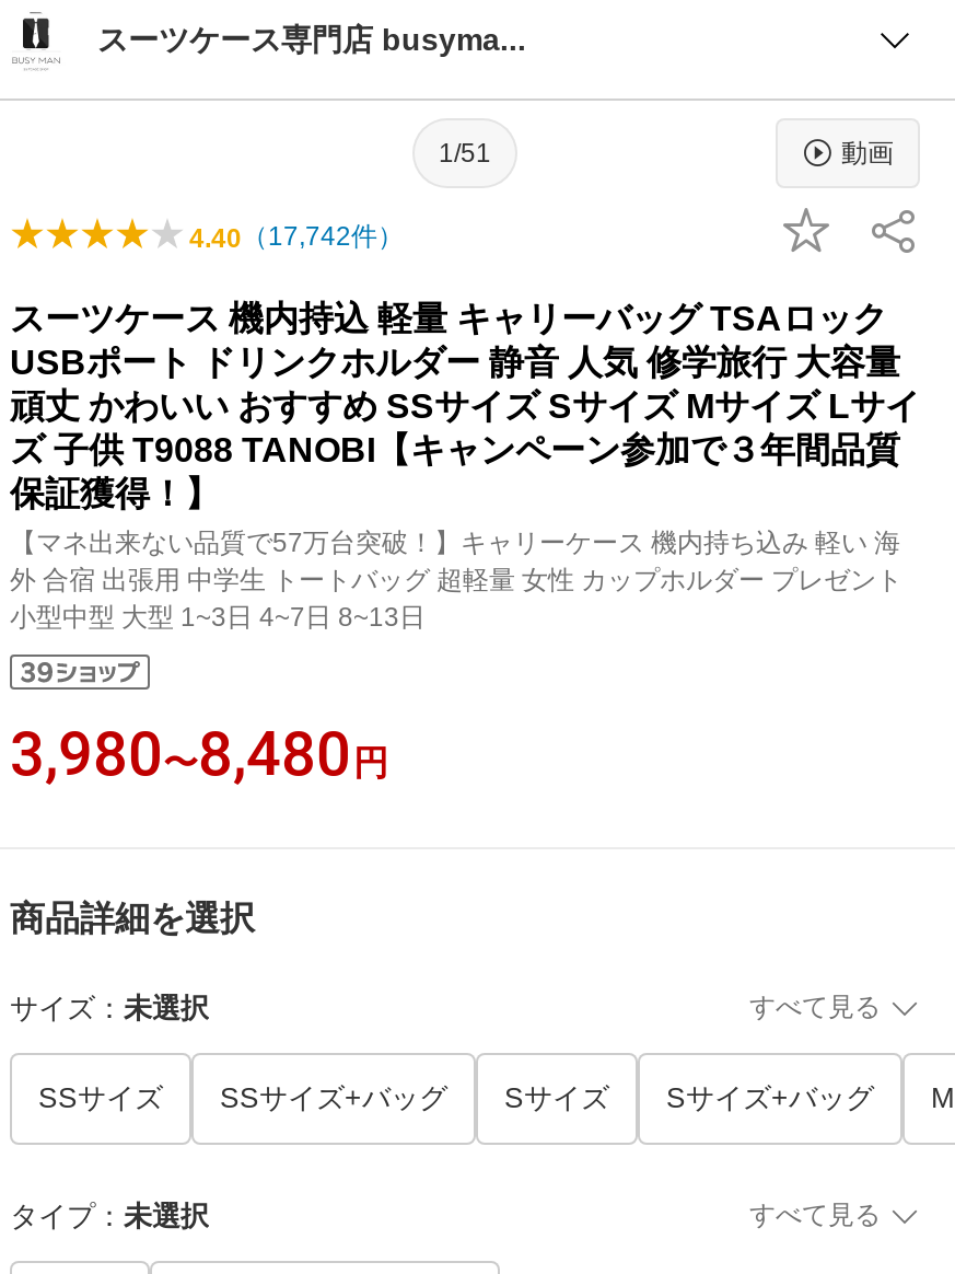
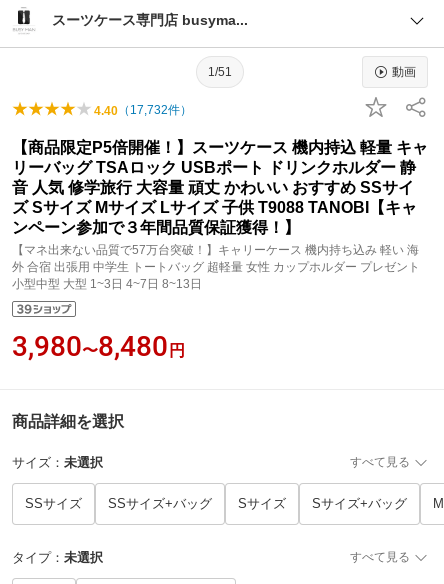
[189,221,404,254] 4.40（17,742件） -> [94,103,192,118] 4.40（17,732件）
[10,300,920,512] スーツケース 機内持込 軽量 キャリーバッグ TSAロック | USBポート ドリンクホルダー 静音 人気 修学旅行 大容量 | 頑丈 かわいい おすすめ SSサイズ Sサイズ Mサイズ Lサイ | ズ 子供 T9088 TANOBI【キャンペーン参加で３年間品質 | 保証獲得！】 -> [12,139,428,236] 【商品限定P5倍開催！】スーツケース 機内持込 軽量 キャ | リーバッグ TSAロック USBポート ドリンクホルダー 静 | 音 人気 修学旅行 大容量 頑丈 かわいい おすすめ SSサイ | ズ Sサイズ Mサイズ Lサイズ 子供 T9088 TANOBI【キャ | ンペーン参加で３年間品質保証獲得！】

